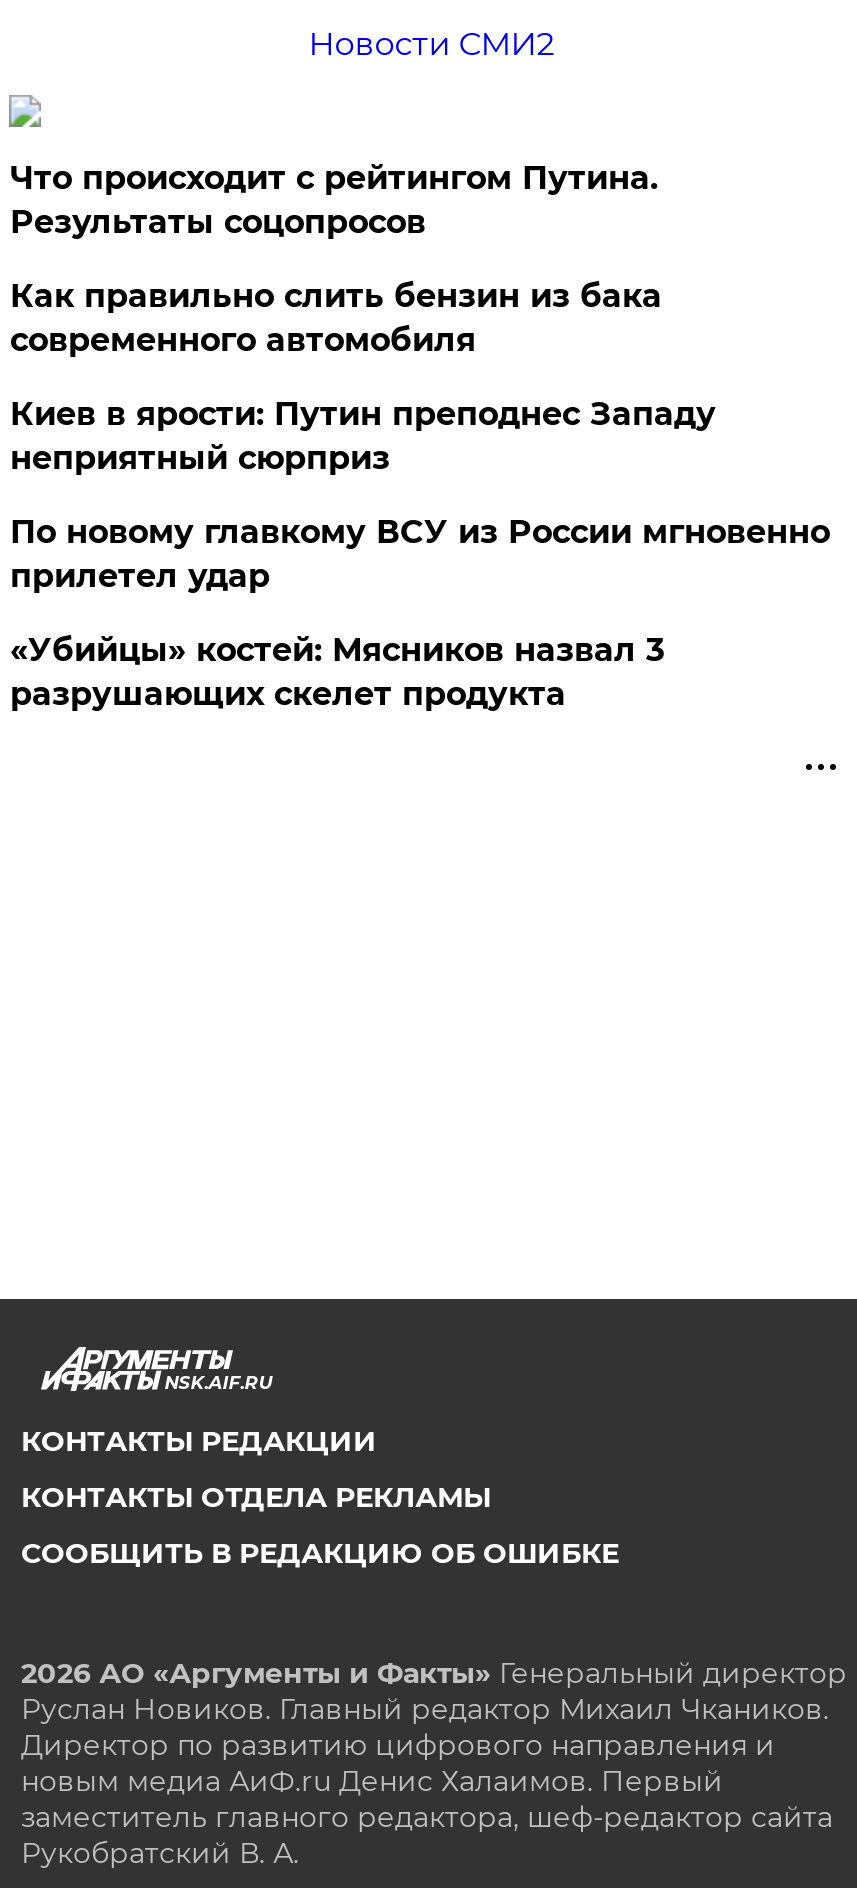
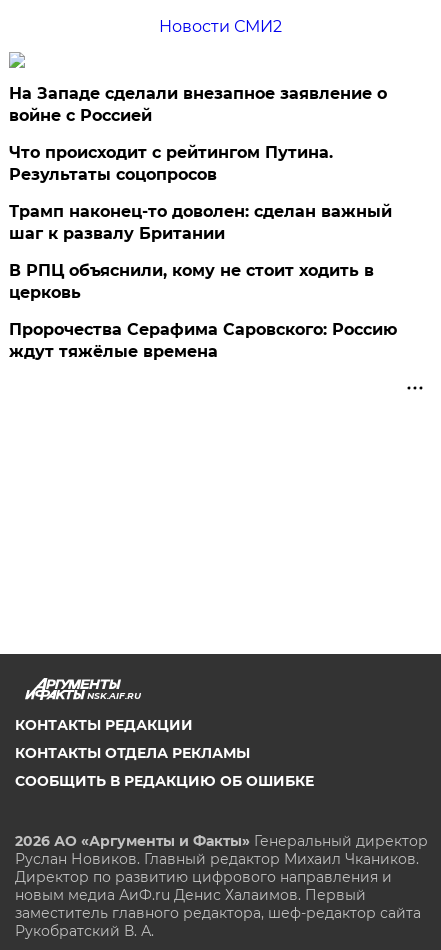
none -> [9,84,387,125] На Западе сделали внезапное заявление о | войне с Россией
moved [10,159,658,241] -> [9,143,333,184]: Что происходит с рейтингом Путина. | Результаты соцопросов
[10,277,830,713] Как правильно слить бензин из бака | современного автомобиля | Киев в ярости: Путин преподнес Западу | неприятный сюрприз | По новому главкому ВСУ из России мгновенно | прилетел удар | «Убийцы» костей: Мясников назвал 3 | разрушающих скелет продукта -> [9,202,397,361] Трамп наконец-то доволен: сделан важный | шаг к развалу Британии | В РПЦ объяснили, кому не стоит ходить в | церковь | Пророчества Серафима Саровского: Россию | ждут тяжёлые времена

